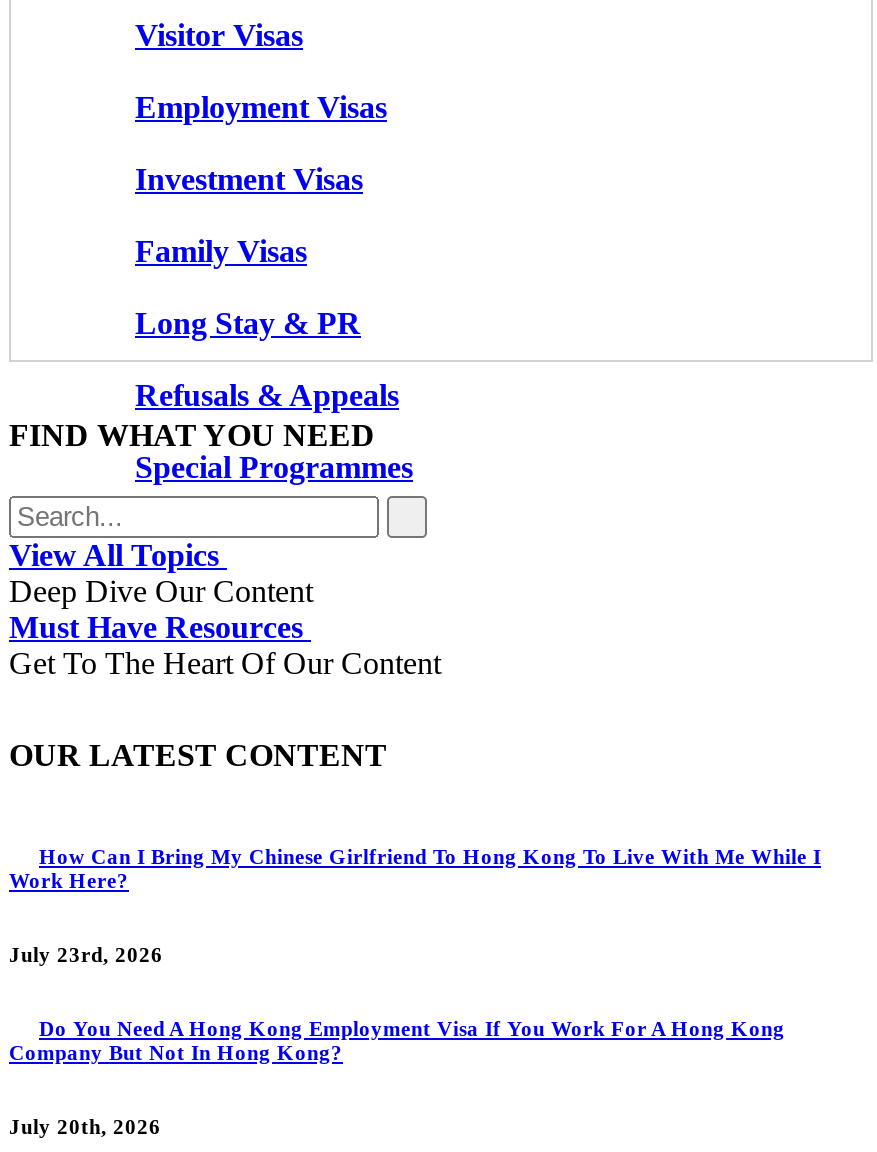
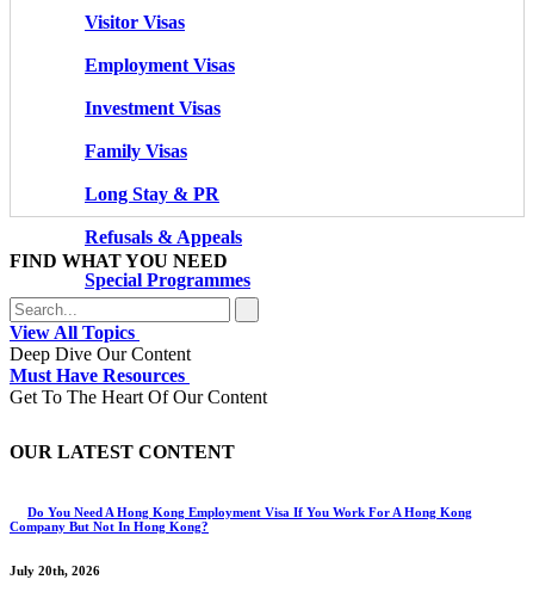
[9,844,821,966] How Can I Bring My Chinese Girlfriend To Hong Kong To Live With Me While I | Work Here? | July 23rd, 2026 -> none

